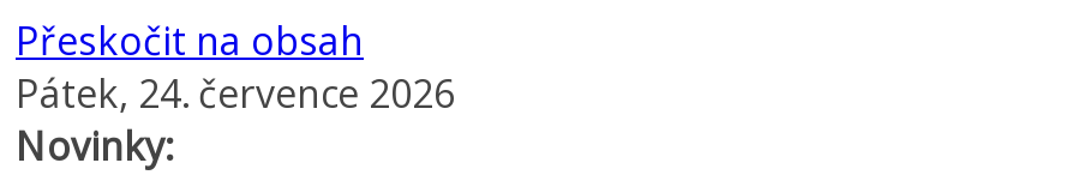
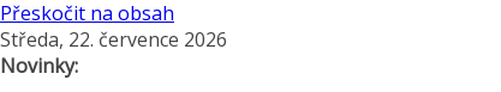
[16,67,455,120] Pátek, 24. července 2026 -> [0,26,227,53] Středa, 22. července 2026

